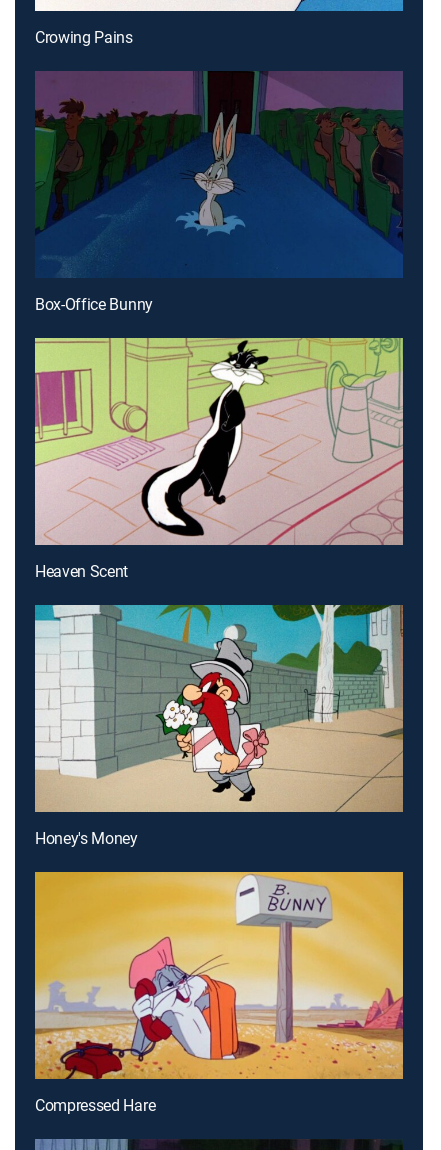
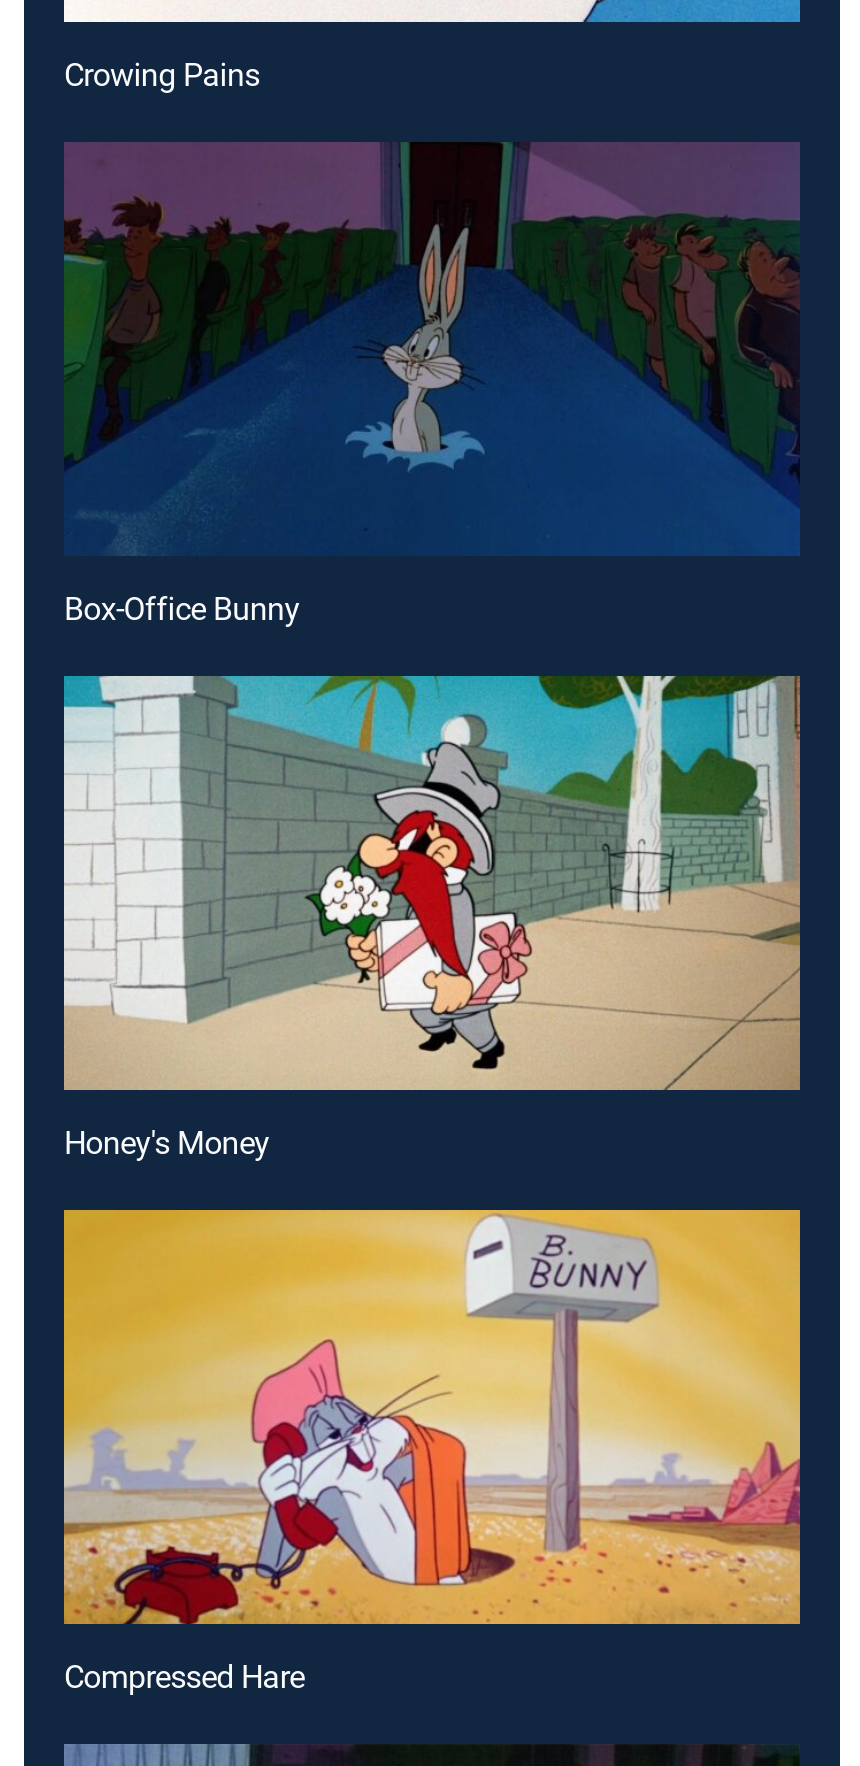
[34,337,404,582] [image] | Heaven Scent -> none

